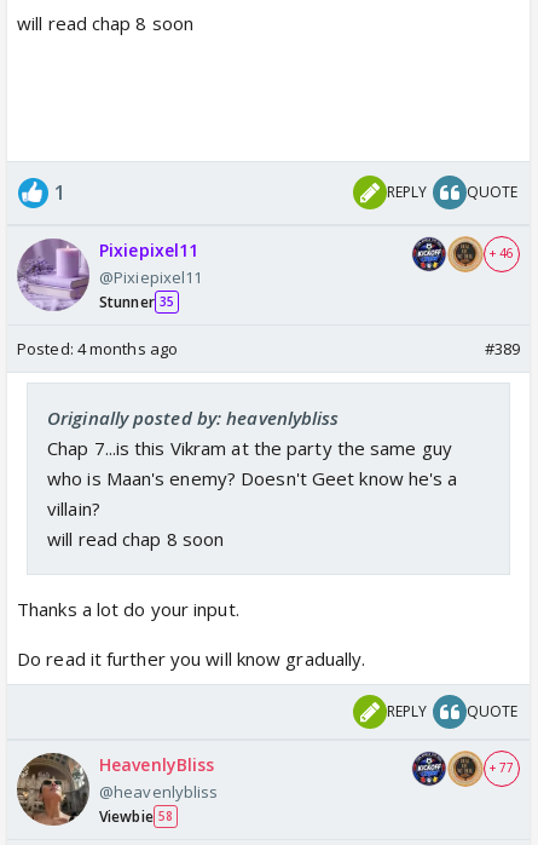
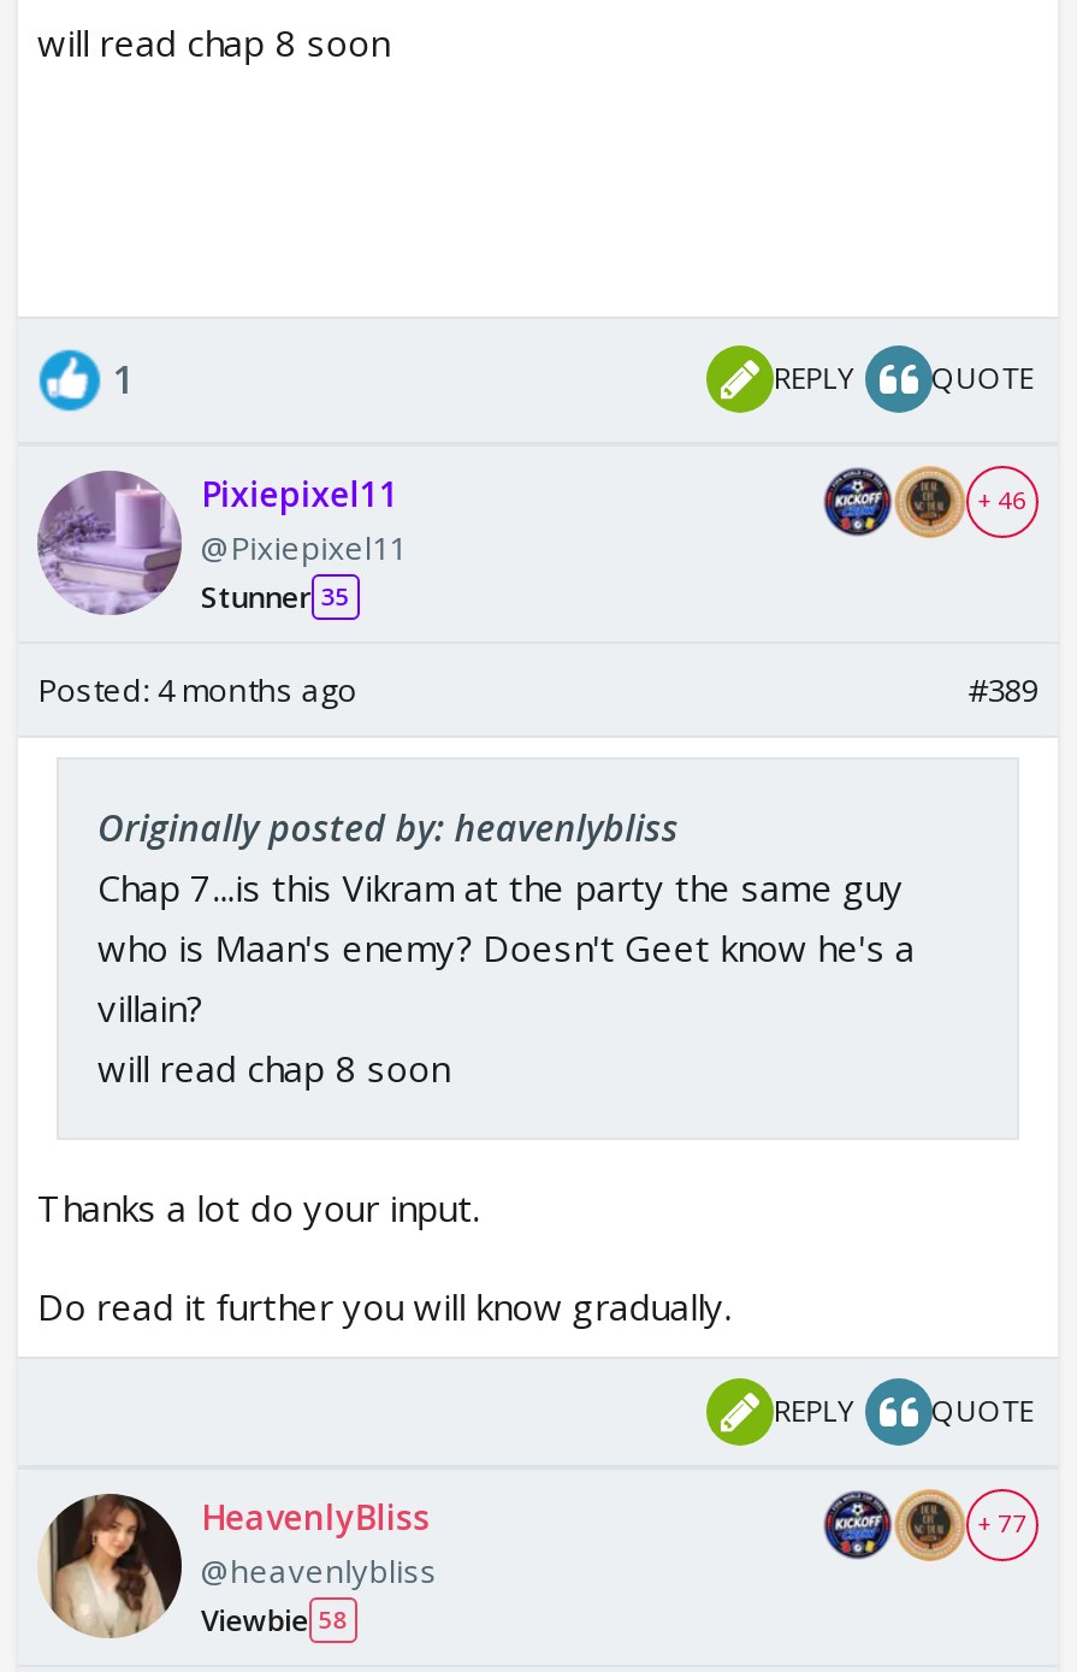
[16,753,91,824] [image] -> [37,1496,182,1638] [image]

